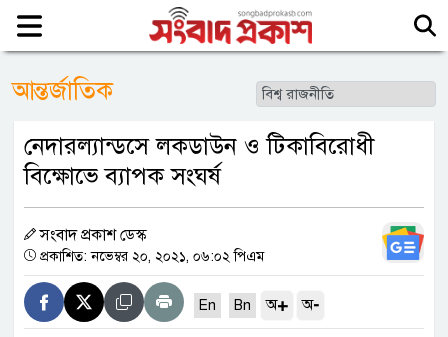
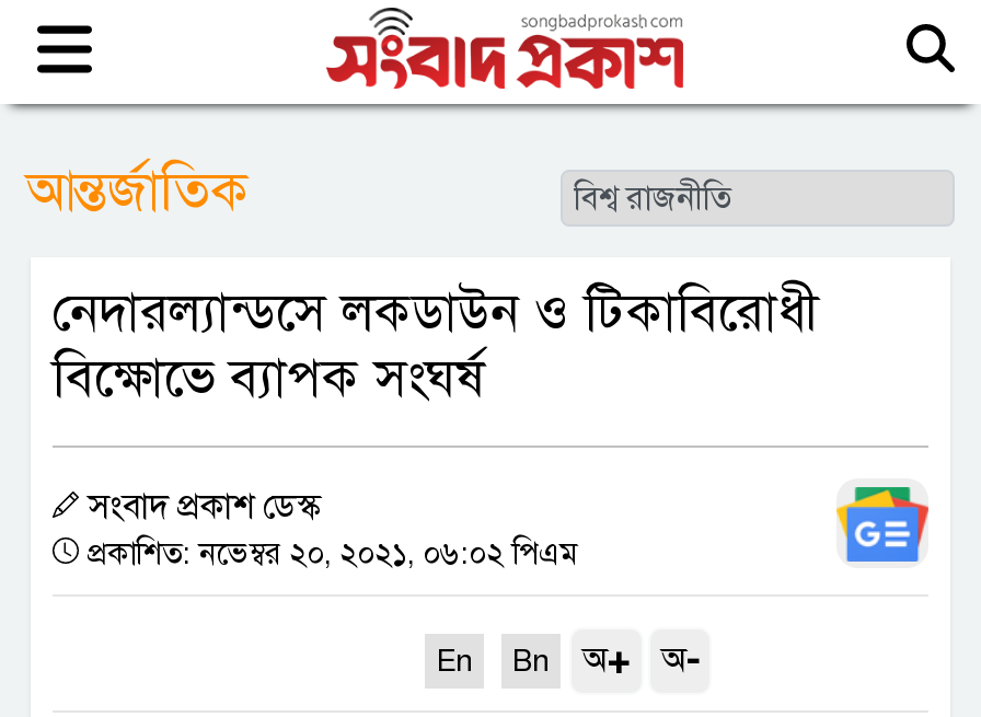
[23,281,185,323] [image] -> none

